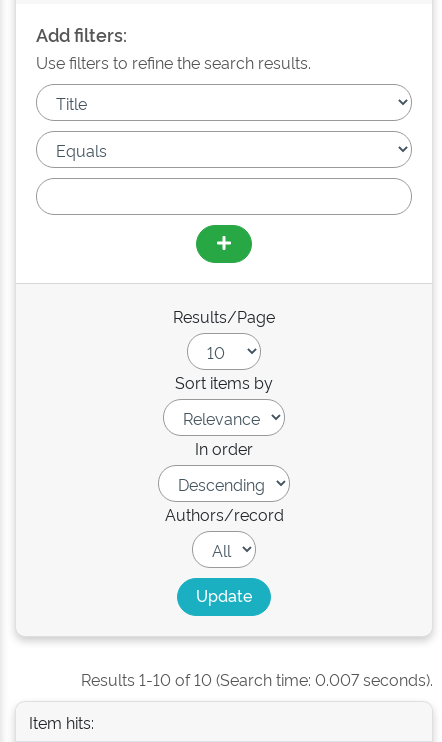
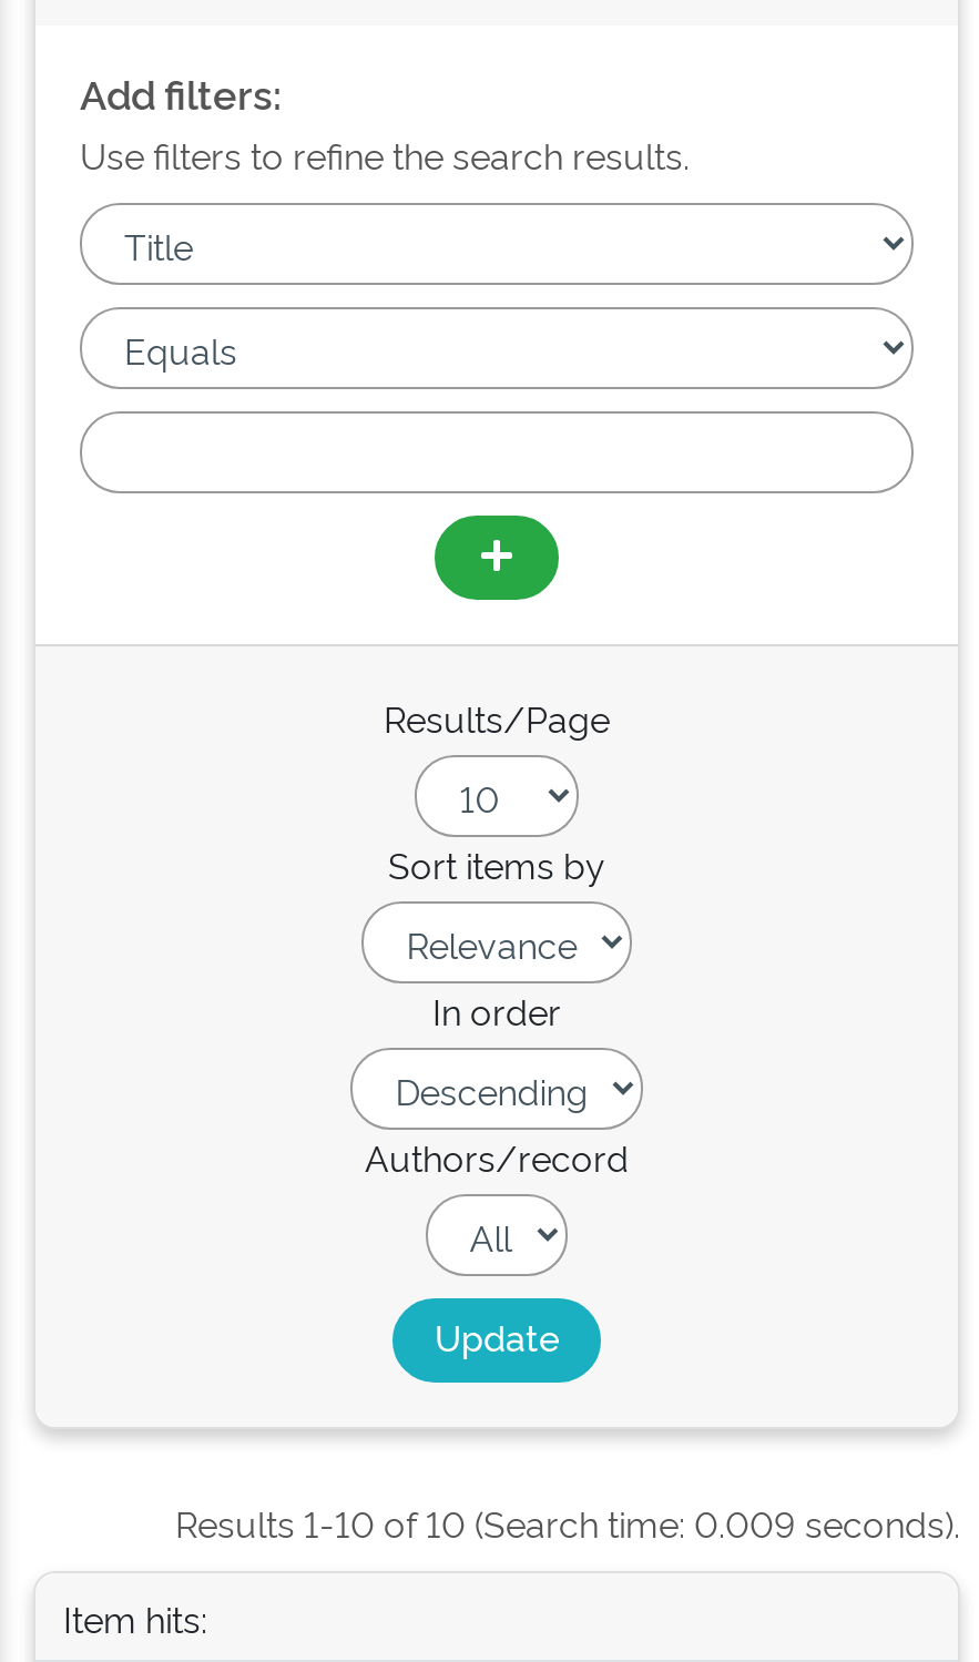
[81,668,433,690] Results 1-10 of 10 (Search time: 0.007 seconds). -> [175,1498,960,1547] Results 1-10 of 10 (Search time: 0.009 seconds).

